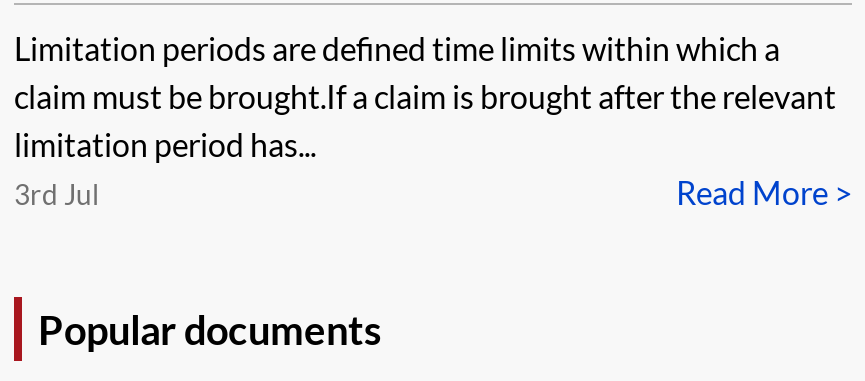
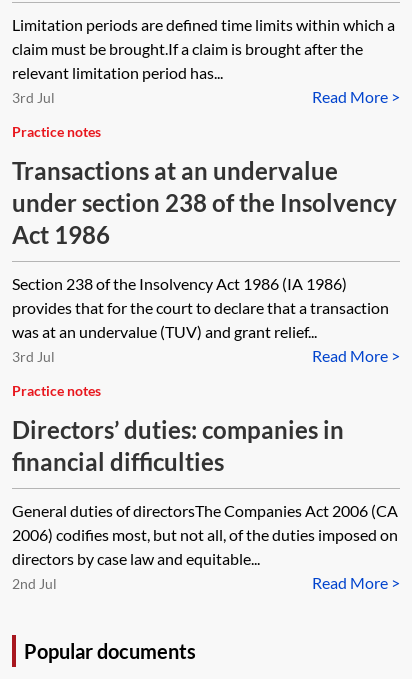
none -> [12,123,400,592] Practice notes | Transactions at an undervalue | under section 238 of the Insolvency | Act 1986 | Section 238 of the Insolvency Act 1986 (IA 1986) | provides that for the court to declare that a transaction | was at an undervalue (TUV) and grant relief... | Read More > | 3rd Jul | Practice notes | Directors’ duties: companies in | financial difficulties | General duties of directorsThe Companies Act 2006 (CA | 2006) codifies most, but not all, of the duties imposed on | directors by case law and equitable... | Read More > | 2nd Jul

